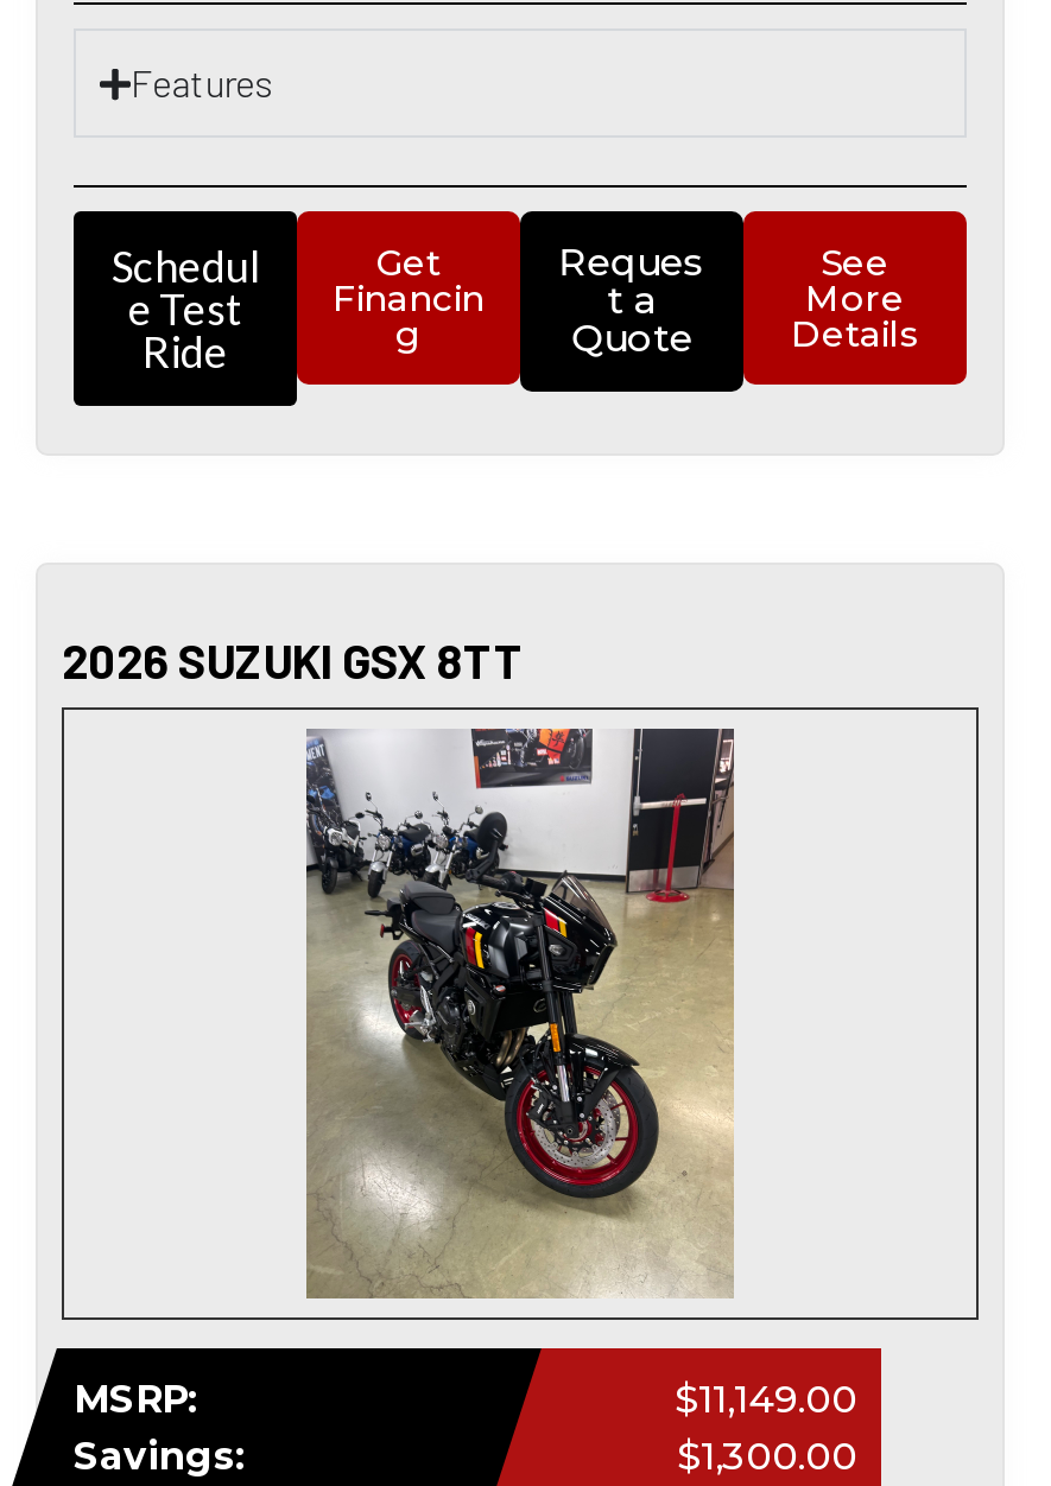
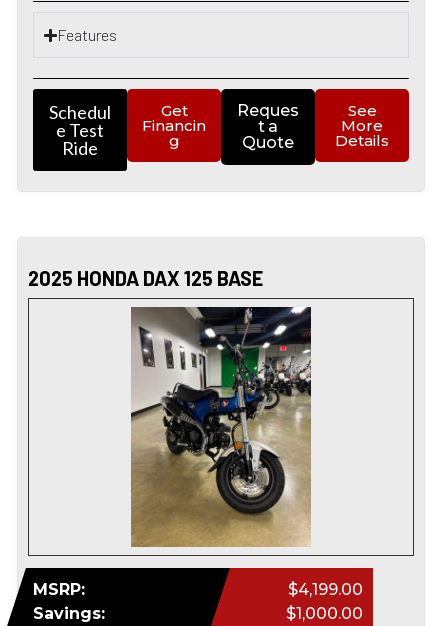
[62,632,525,689] 2026 SUZUKI GSX 8TT -> [28,266,263,290] 2025 HONDA DAX 125 BASE
[306,726,857,1422] [image] | $11,149.00 -> [131,306,363,599] [image] | $4,199.00
[677,1434,857,1479] $1,300.00 -> [286,604,363,623] $1,000.00

